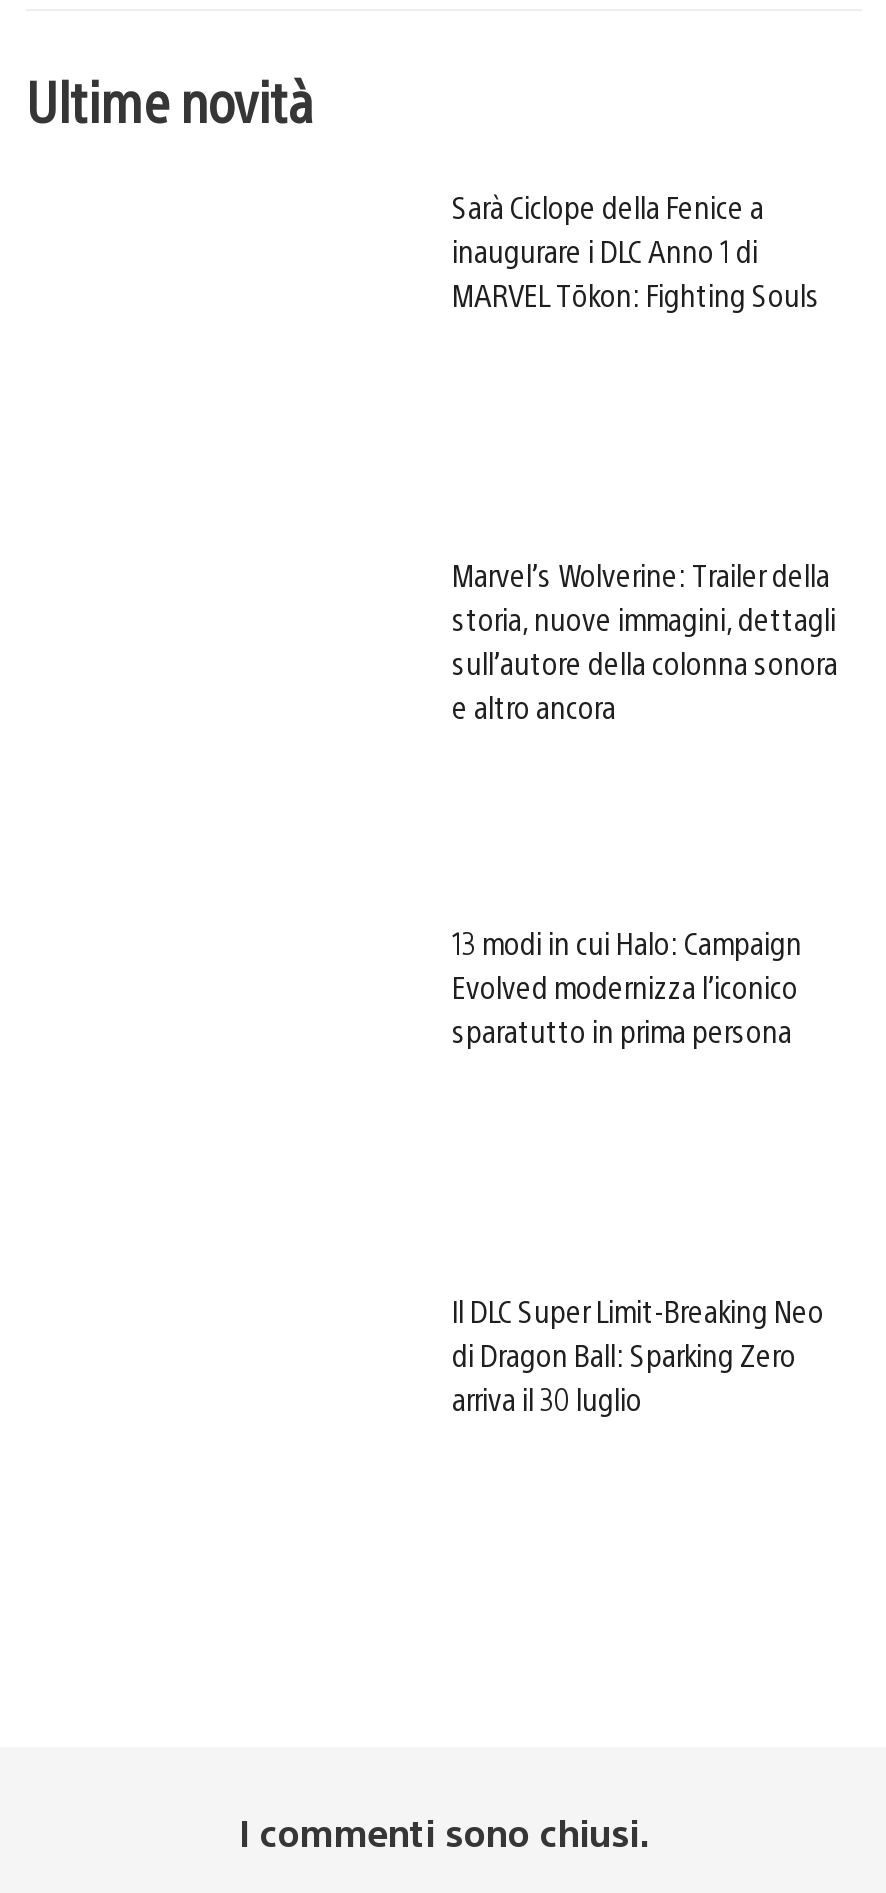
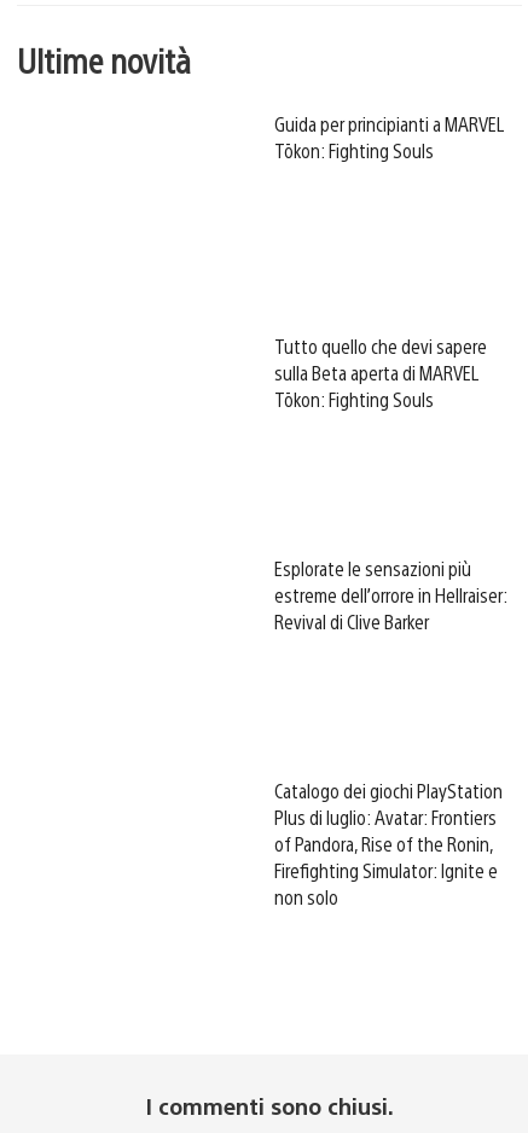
[452,185,820,315] Sarà Ciclope della Fenice a | inaugurare i DLC Anno 1 di | MARVEL Tōkon: Fighting Souls -> [274,111,504,163] Guida per principianti a MARVEL | Tōkon: Fighting Souls
[452,553,838,727] Marvel’s Wolverine: Trailer della | storia, nuove immagini, dettagli | sull’autore della colonna sonora | e altro ancora -> [274,333,487,412] Tutto quello che devi sapere | sulla Beta aperta di MARVEL | Tōkon: Fighting Souls
[452,921,802,1051] 13 modi in cui Halo: Campaign | Evolved modernizza l’iconico | sparatutto in prima persona -> [274,555,507,634] Esplorate le sensazioni più | estreme dell’orrore in Hellraiser: | Revival di Clive Barker
[452,1289,824,1419] Il DLC Super Limit-Breaking Neo | di Dragon Ball: Sparking Zero | arriva il 30 luglio -> [274,778,503,909] Catalogo dei giochi PlayStation | Plus di luglio: Avatar: Frontiers | of Pandora, Rise of the Ronin, | Firefighting Simulator: Ignite e | non solo

